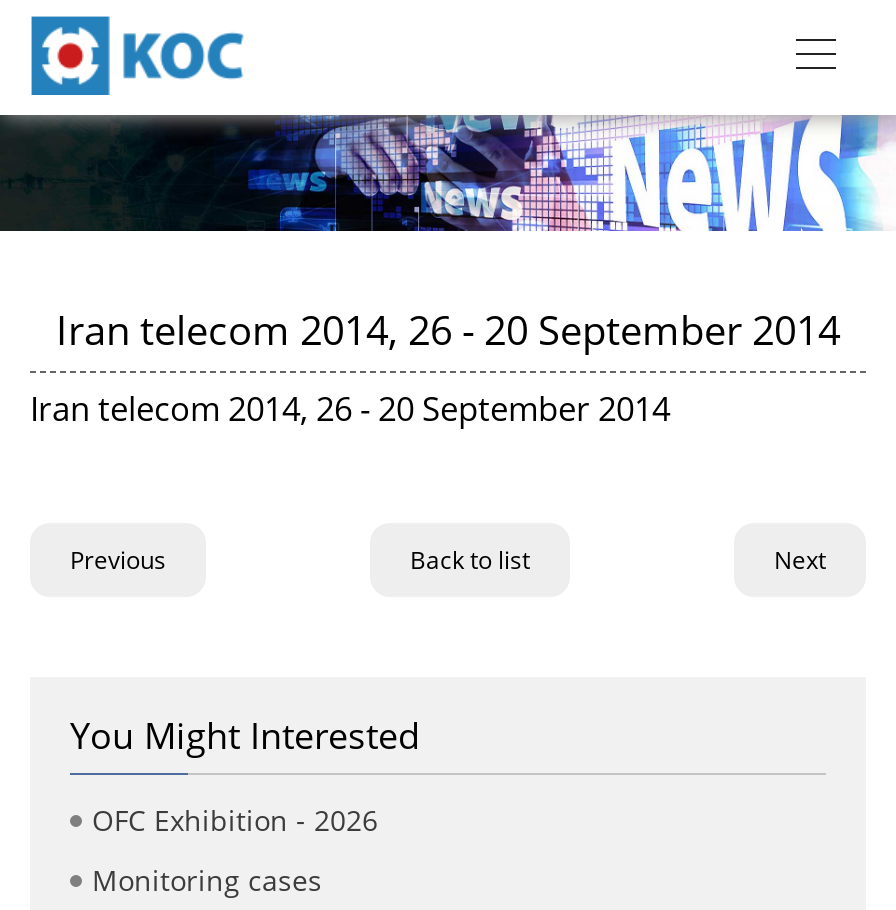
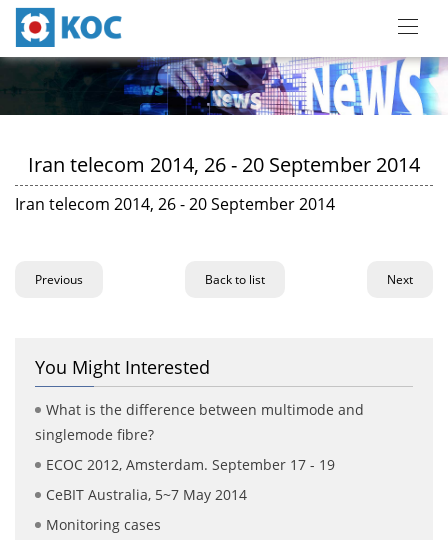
[92,802,378,840] OFC Exhibition - 2026 -> [35,400,364,504] What is the difference between multimode and | singlemode fibre? | ECOC 2012, Amsterdam. September 17 - 19 | CeBIT Australia, 5~7 May 2014

